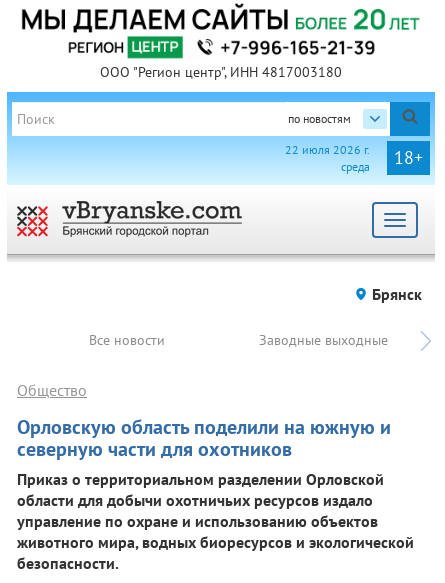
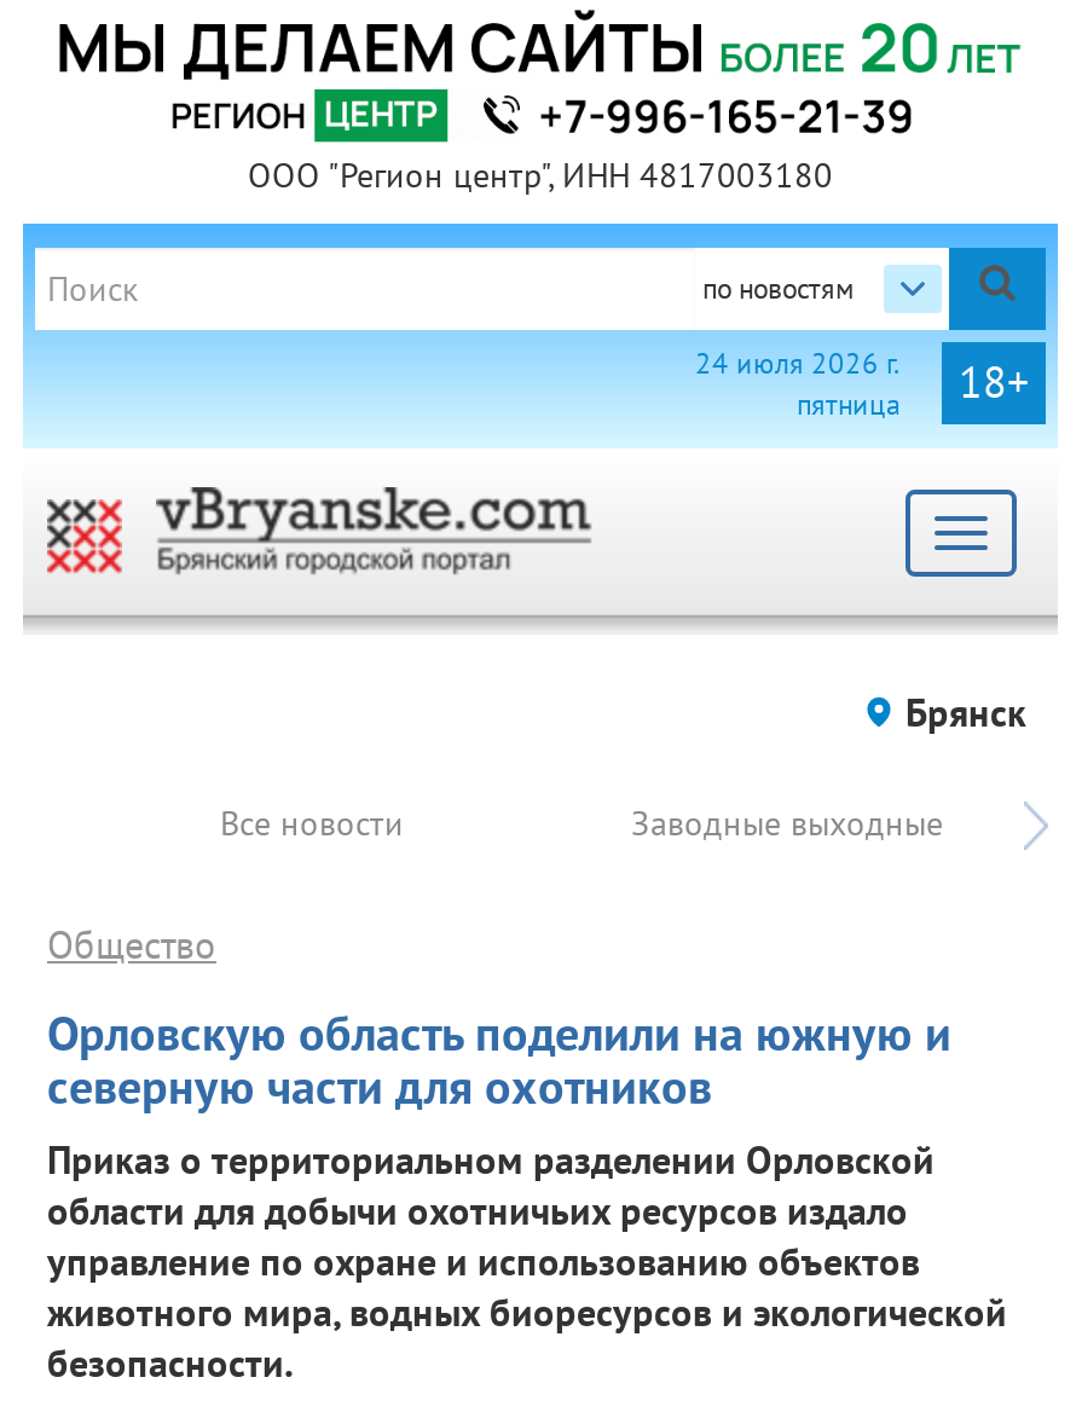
[285,142,370,174] 22 июля 2026 г. | среда -> [695,344,901,422] 24 июля 2026 г. | пятница

